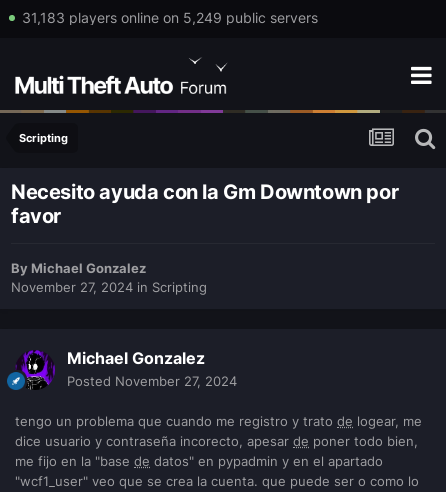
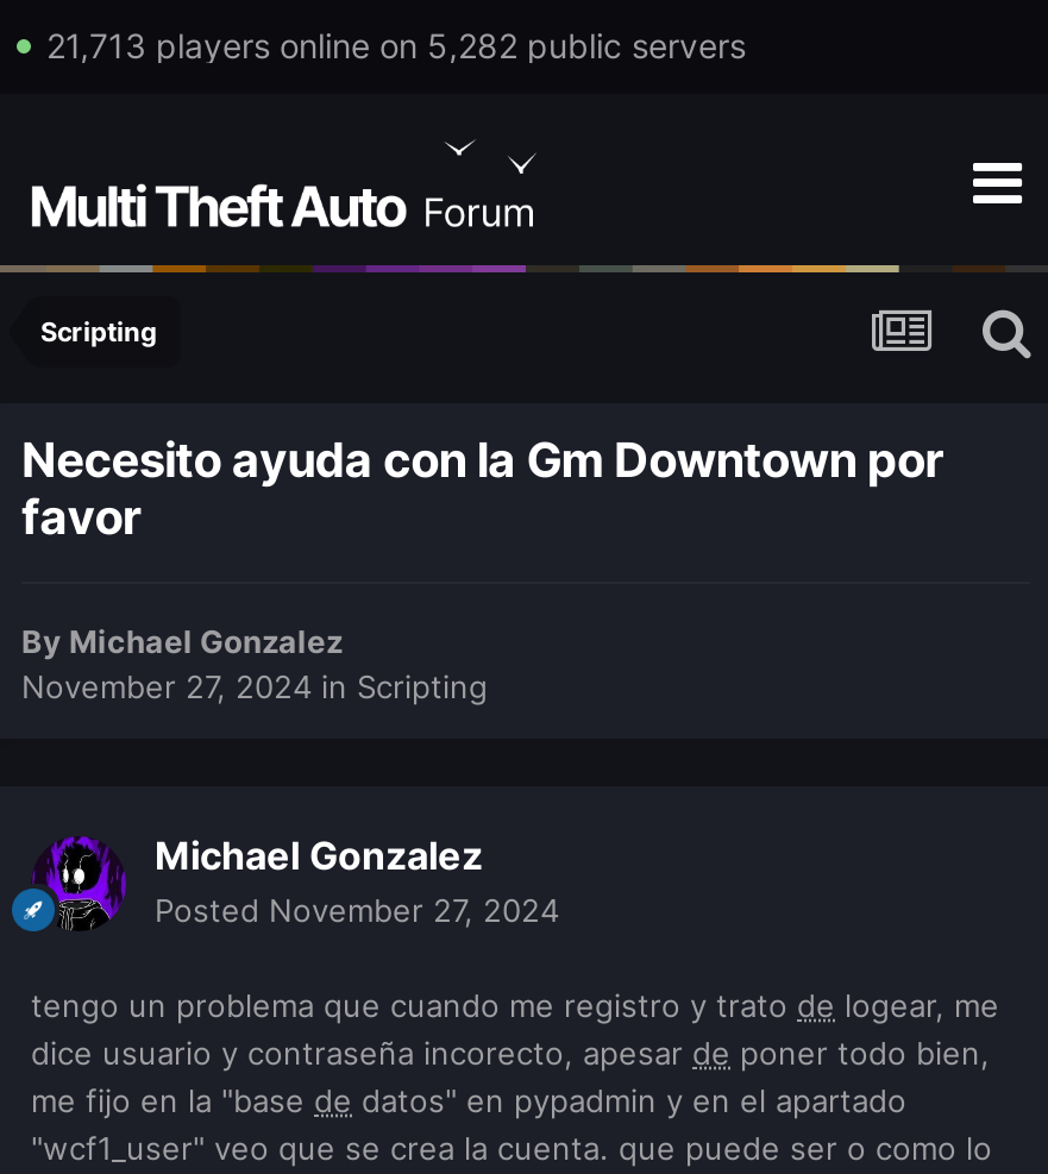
[21,9,317,26] 31,183 players online on 5,249 public servers -> [46,25,746,65] 21,713 players online on 5,282 public servers

